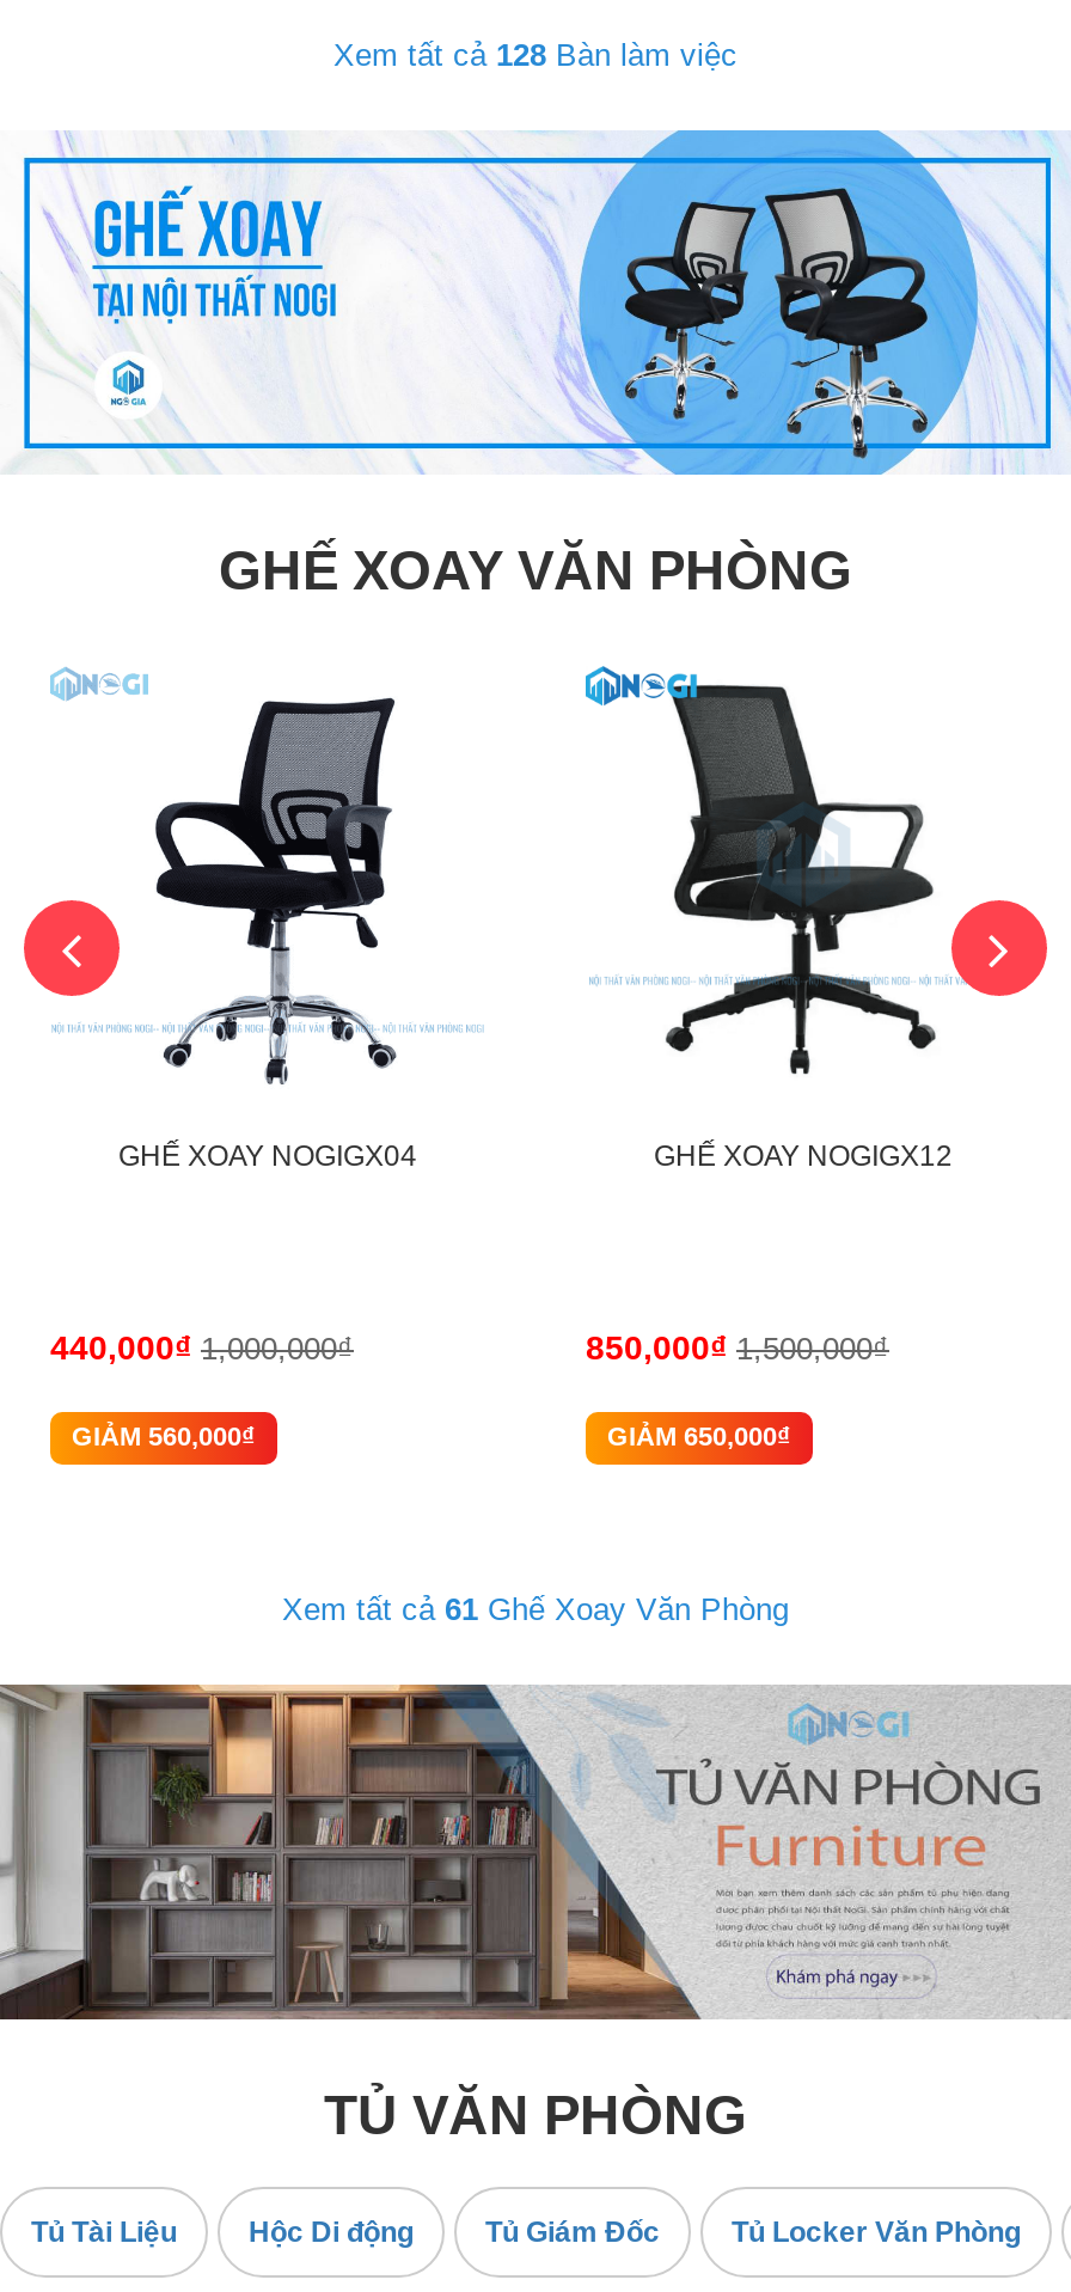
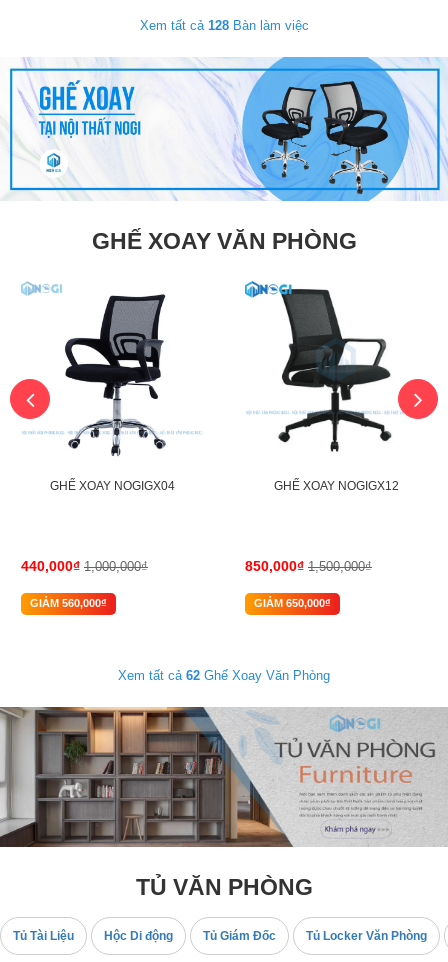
[282,1590,789,1626] Xem tất cả 61 Ghế Xoay Văn Phòng -> [118,667,330,682] Xem tất cả 62 Ghế Xoay Văn Phòng

